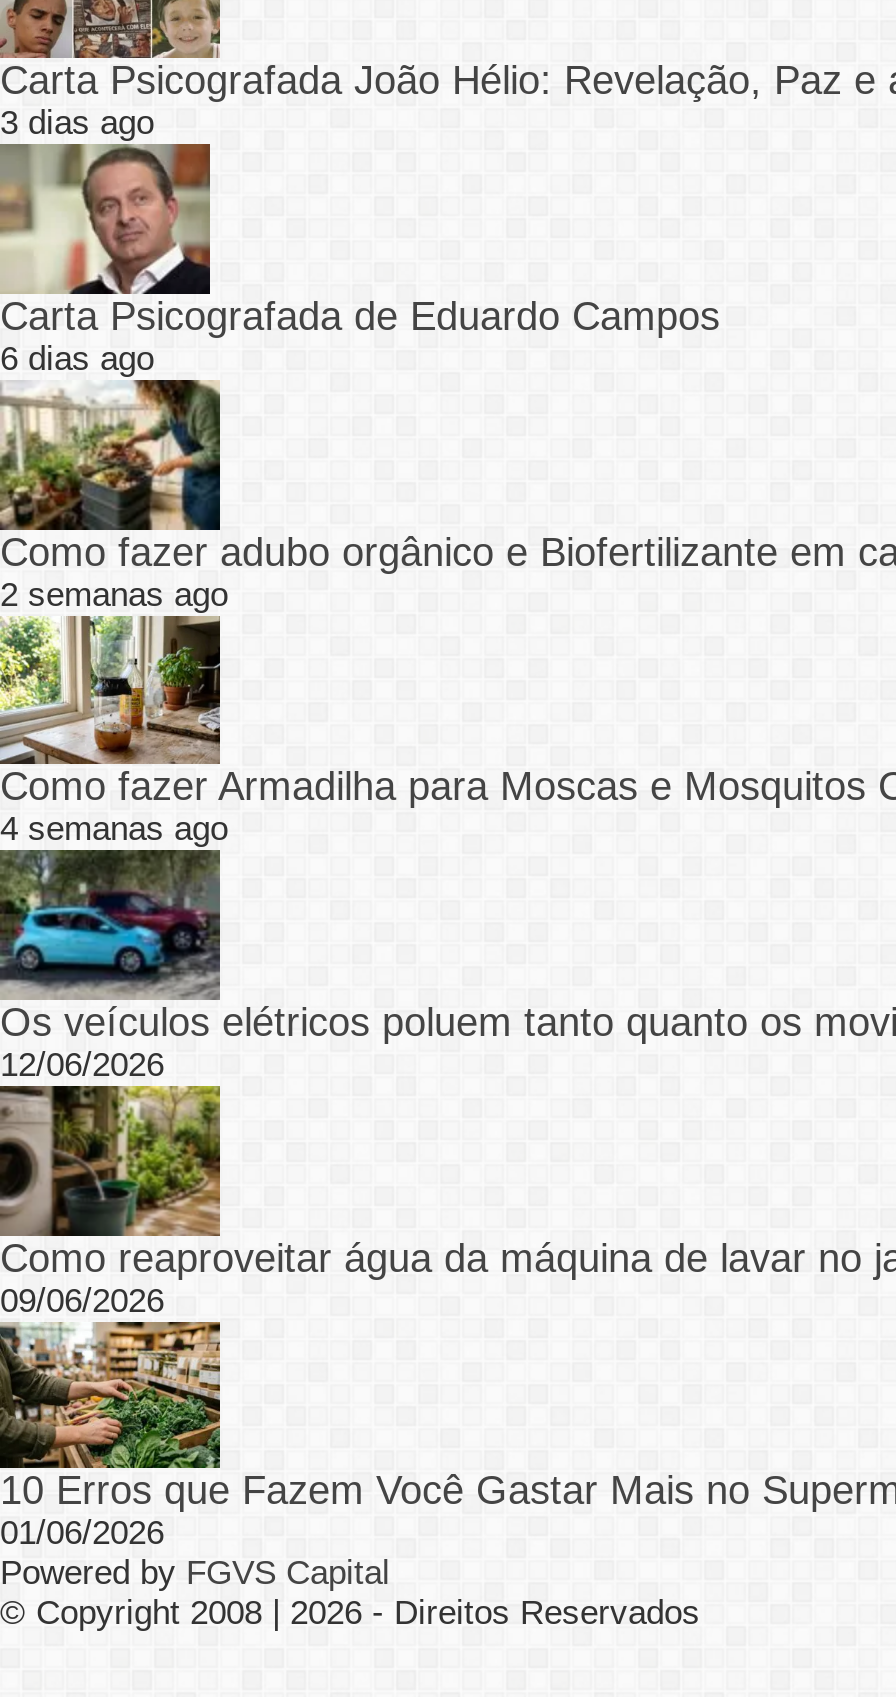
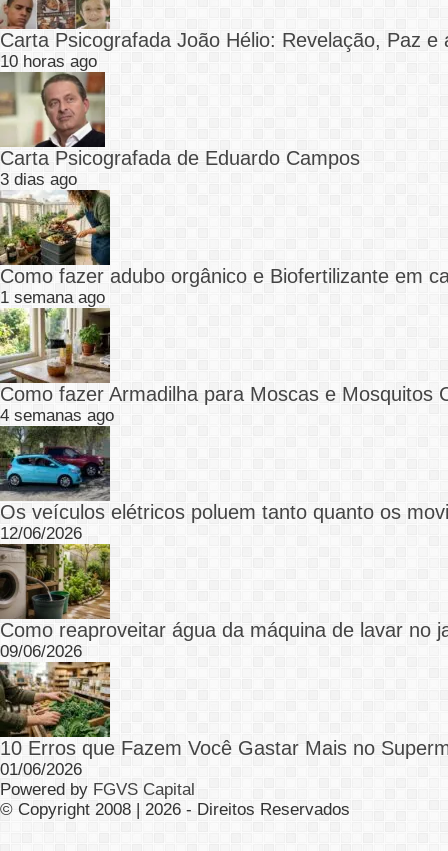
[0,104,154,142] 3 dias ago -> [0,52,97,71] 10 horas ago
[0,340,154,378] 6 dias ago -> [0,170,77,189] 3 dias ago
[0,576,228,614] 2 semanas ago -> [0,288,105,307] 1 semana ago

